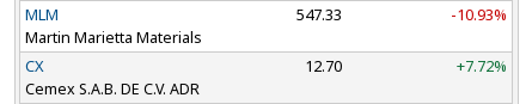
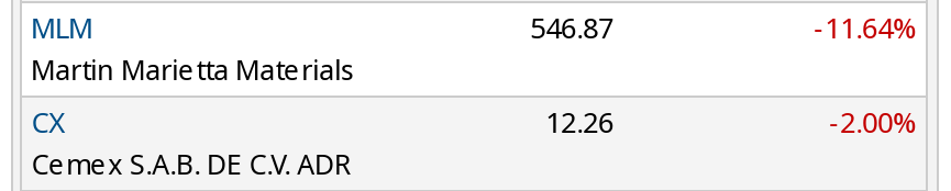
[297,4,342,26] 547.33 -> [530,8,614,47] 546.87
[451,4,507,26] -10.93% -> [814,8,917,47] -11.64%
[305,56,342,77] 12.70 -> [546,102,614,142] 12.26
[457,56,507,77] +7.72% -> [829,102,917,142] -2.00%

